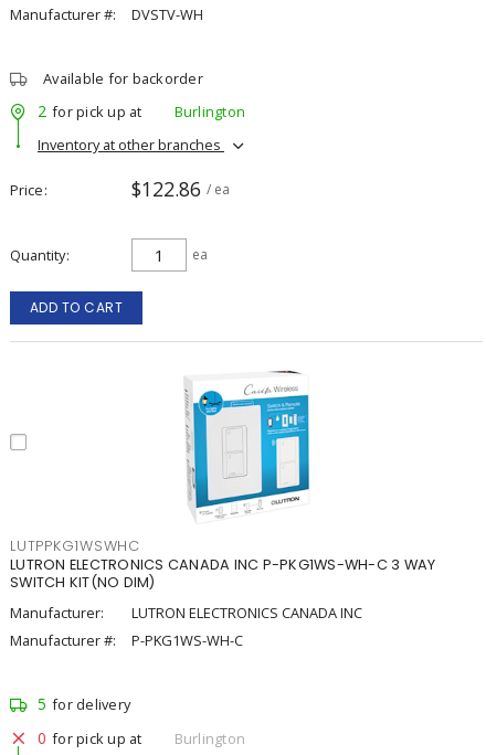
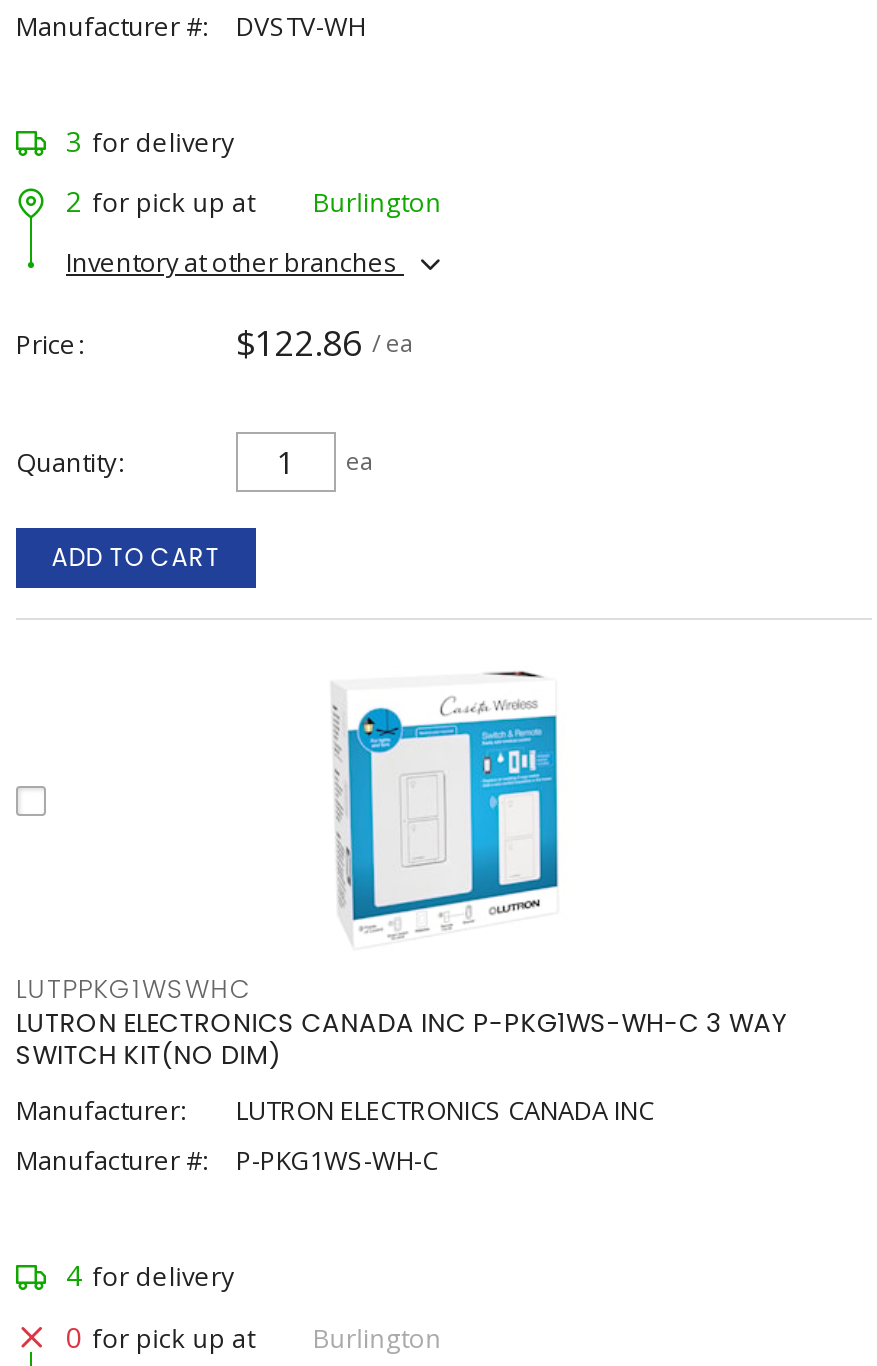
[43,68,203,88] Available for backorder -> [66,122,234,160] 3 for delivery
[38,693,130,714] 5 for delivery -> [66,1256,234,1294] 4 for delivery

